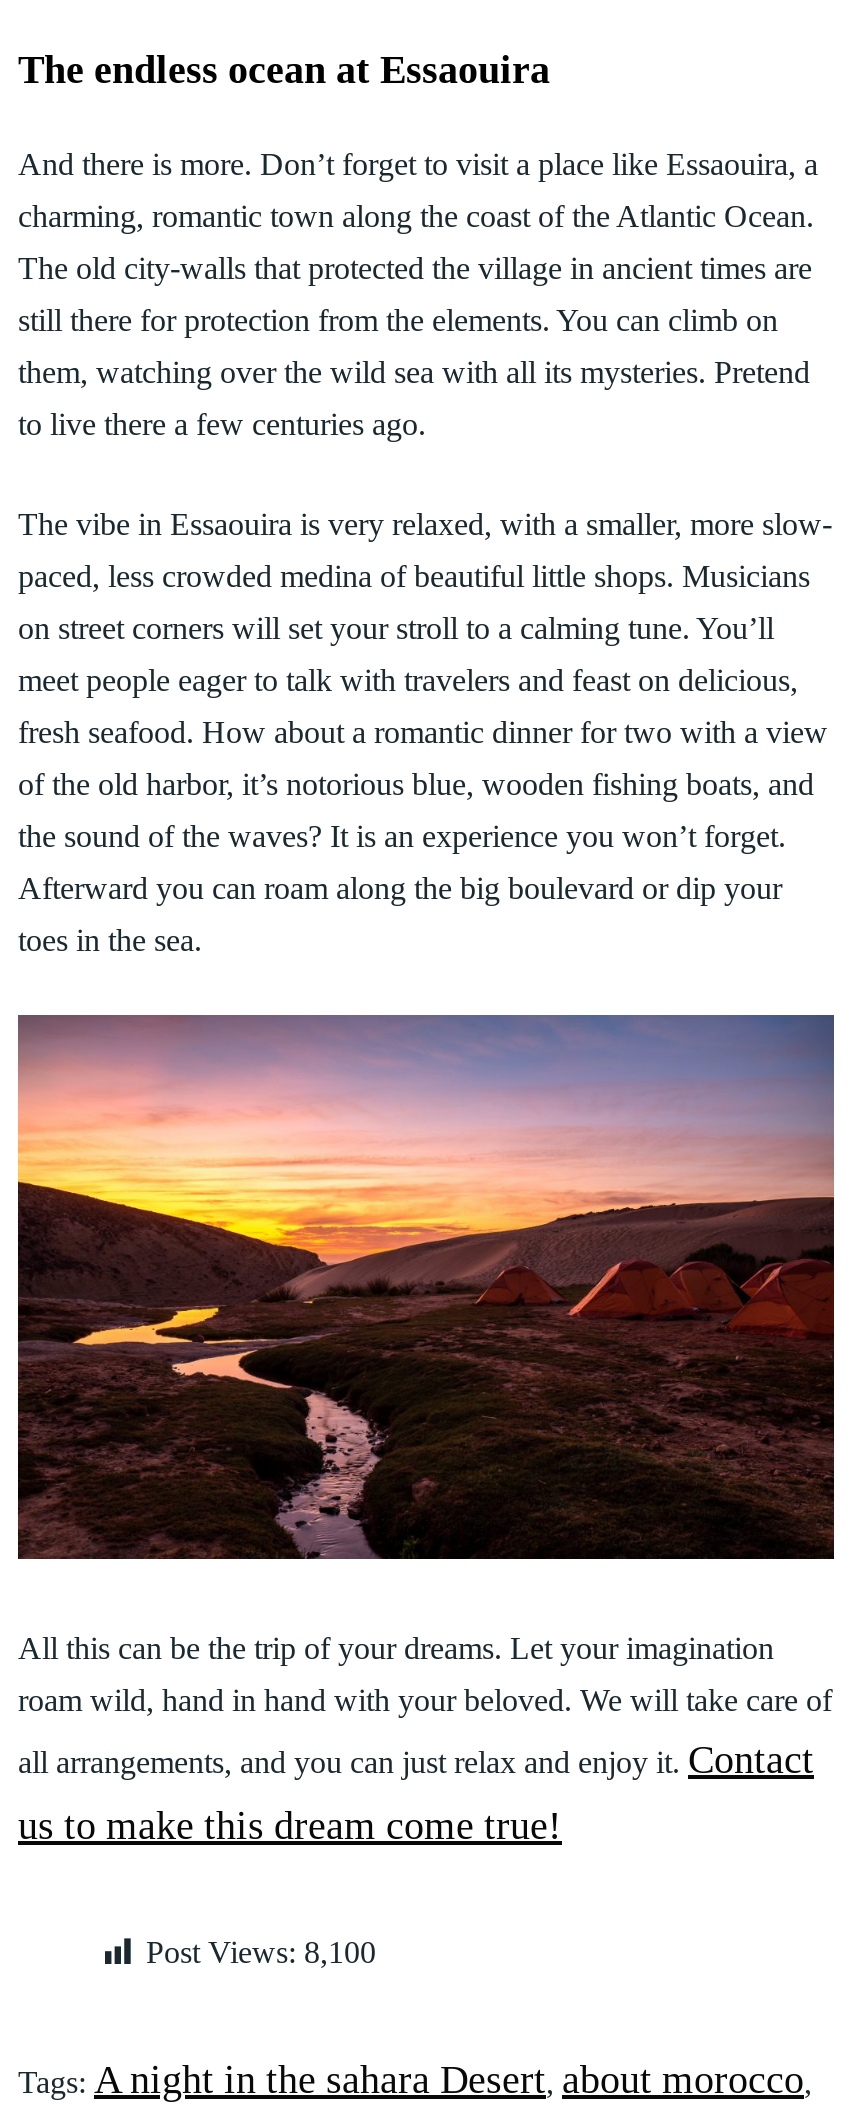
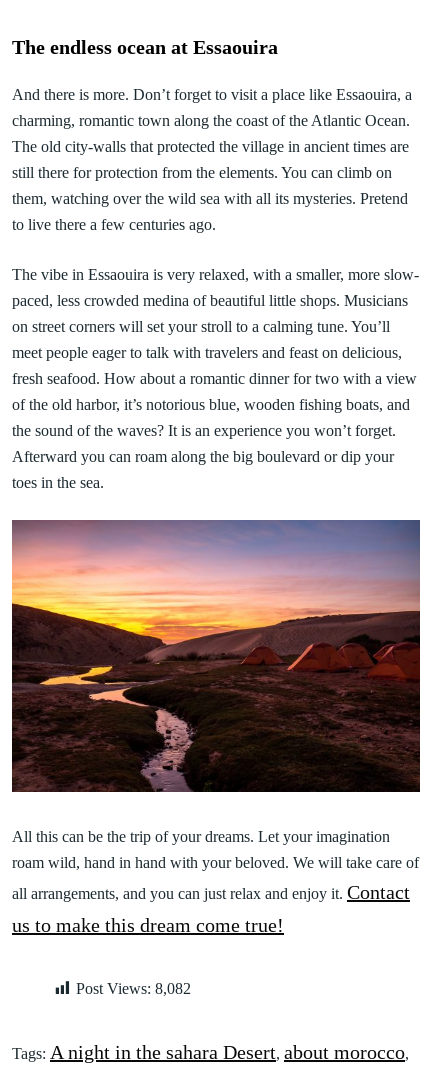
[146,1935,376,1969] Post Views: 8,100 -> [76,980,191,997] Post Views: 8,082

